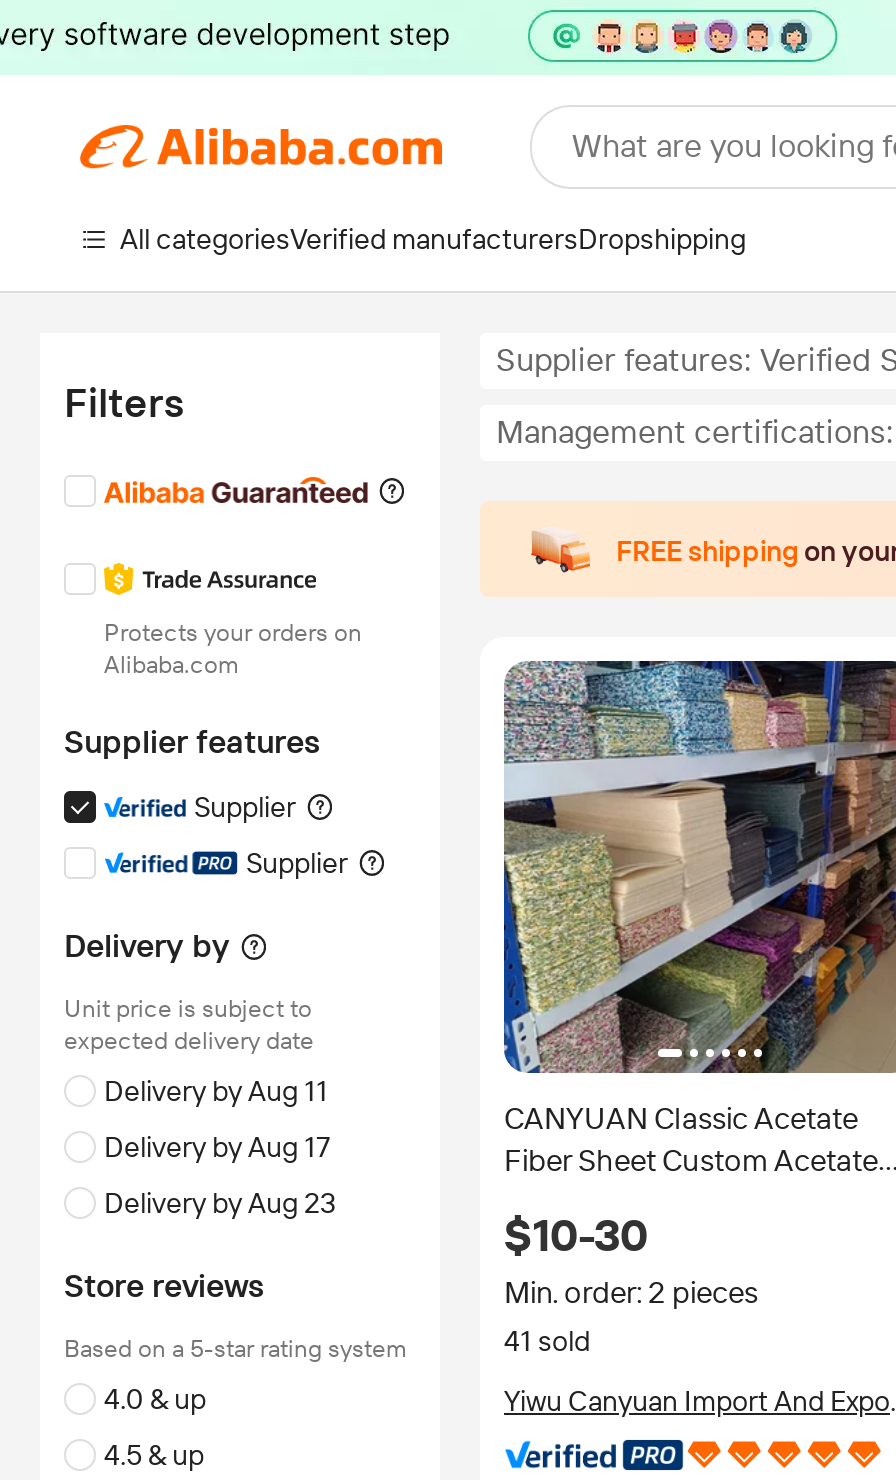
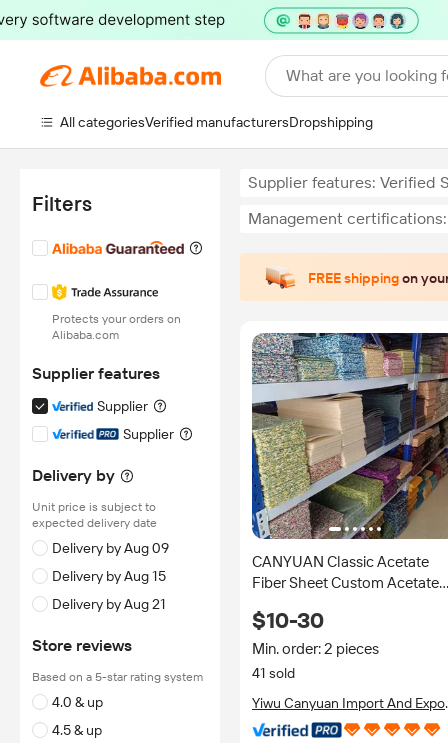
[104,1075,328,1107] Delivery by Aug 11 -> [52,540,169,556] Delivery by Aug 09
[104,1131,330,1163] Delivery by Aug 17 -> [52,568,166,584] Delivery by Aug 15
[104,1187,336,1219] Delivery by Aug 23 -> [52,596,166,612] Delivery by Aug 21

